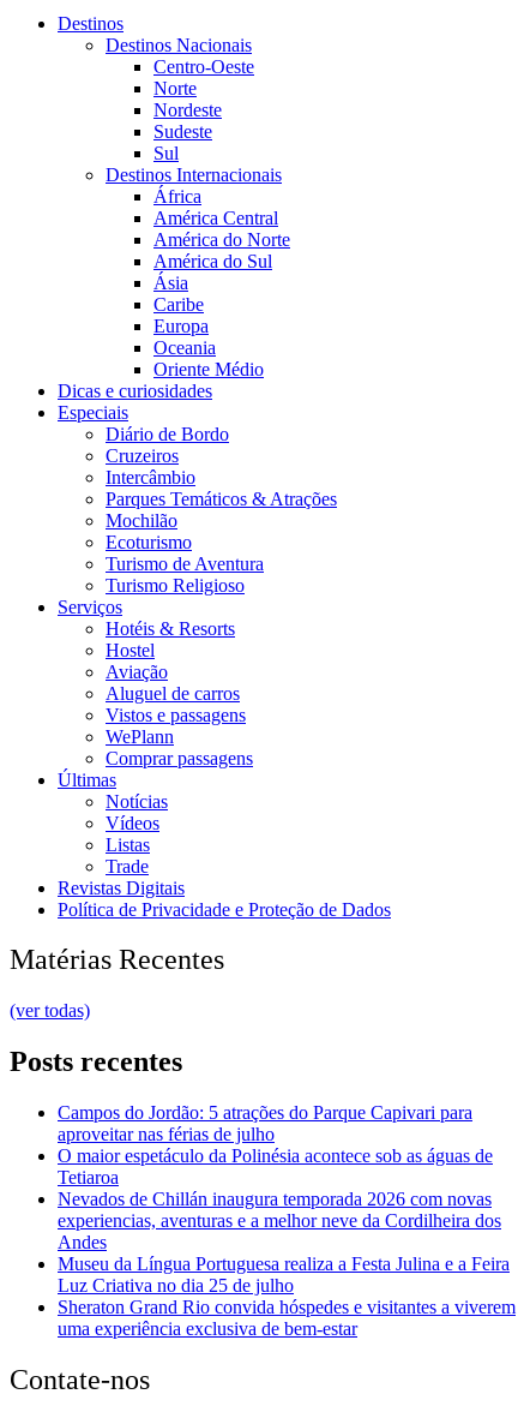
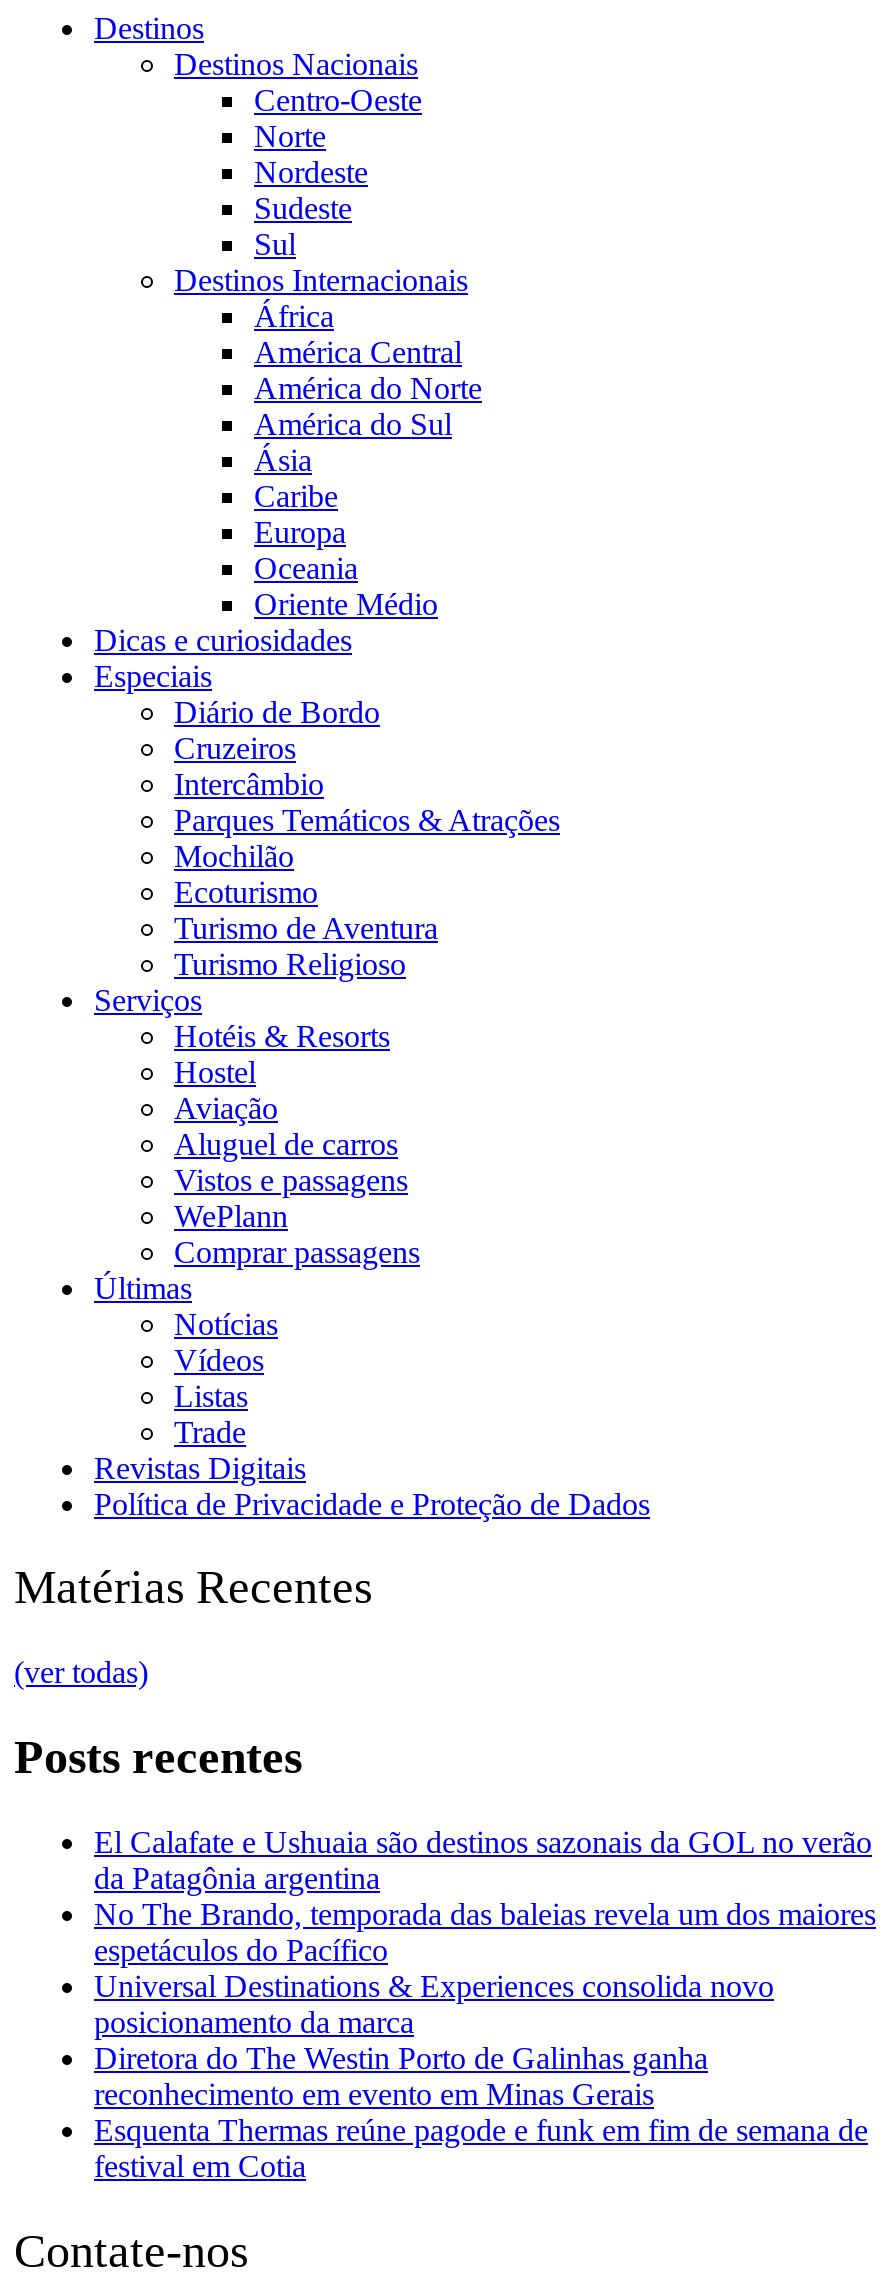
[58,1102,516,1339] Campos do Jordão: 5 atrações do Parque Capivari para | aproveitar nas férias de julho | O maior espetáculo da Polinésia acontece sob as águas de | Tetiaroa | Nevados de Chillán inaugura temporada 2026 com novas | experiencias, aventuras e a melhor neve da Cordilheira dos | Andes | Museu da Língua Portuguesa realiza a Festa Julina e a Feira | Luz Criativa no dia 25 de julho | Sheraton Grand Rio convida hóspedes e visitantes a viverem | uma experiência exclusiva de bem-estar -> [94,1825,876,2183] El Calafate e Ushuaia são destinos sazonais da GOL no verão | da Patagônia argentina | No The Brando, temporada das baleias revela um dos maiores | espetáculos do Pacífico | Universal Destinations & Experiences consolida novo | posicionamento da marca | Diretora do The Westin Porto de Galinhas ganha | reconhecimento em evento em Minas Gerais | Esquenta Thermas reúne pagode e funk em fim de semana de | festival em Cotia

